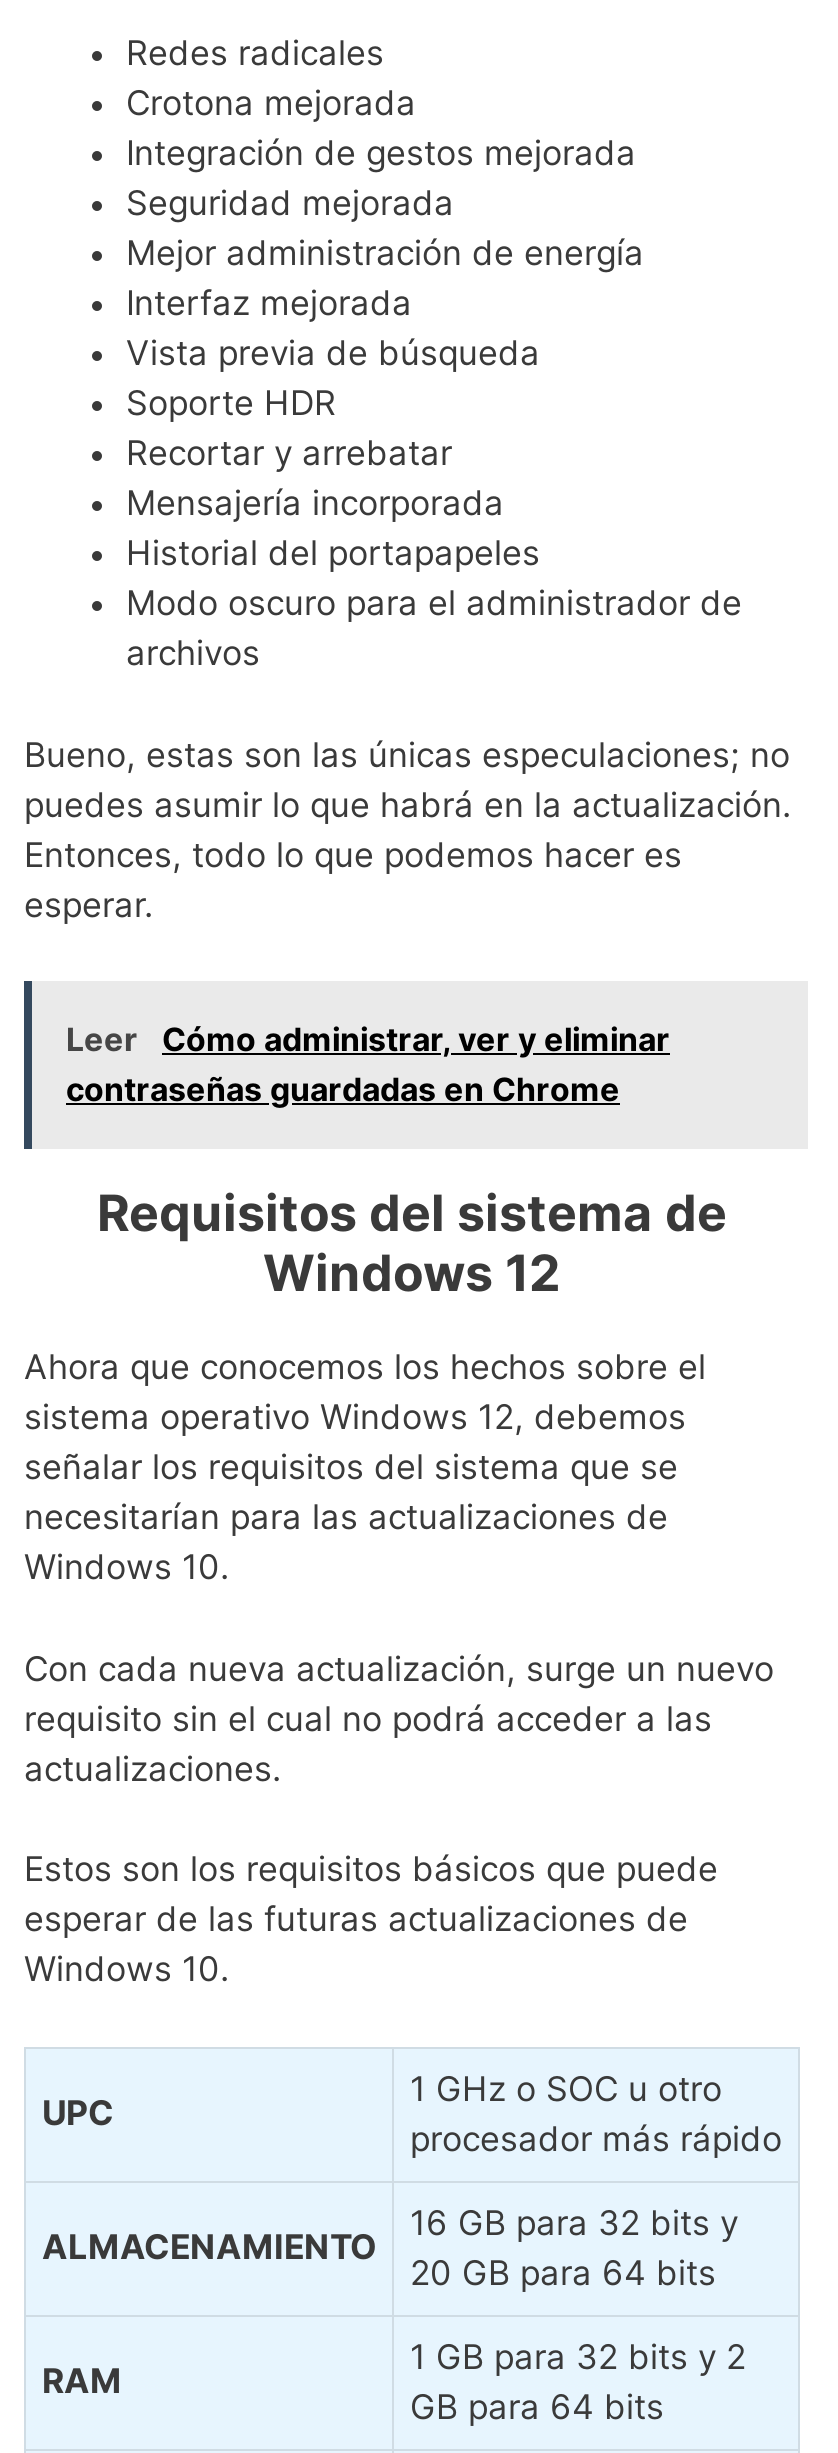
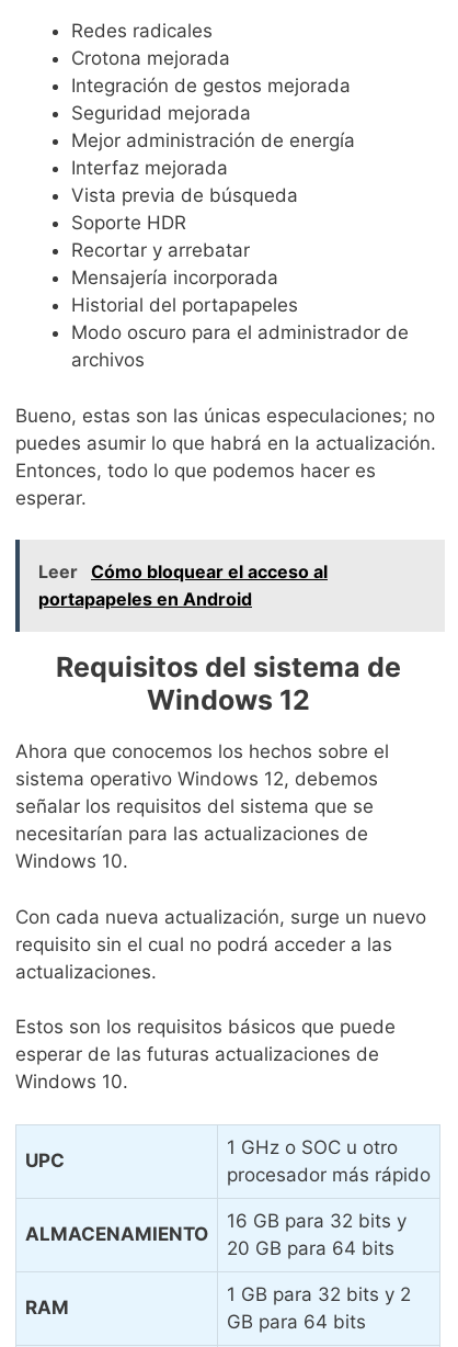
[66,1020,670,1110] Leer Cómo administrar, ver y eliminar | contraseñas guardadas en Chrome -> [38,561,328,610] Leer Cómo bloquear el acceso al | portapapeles en Android

